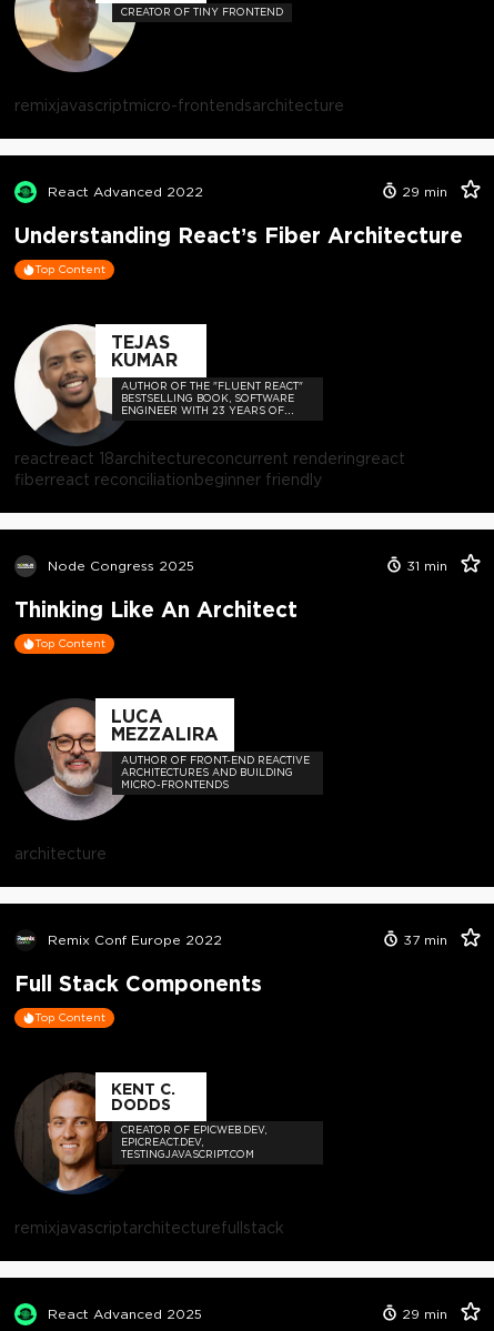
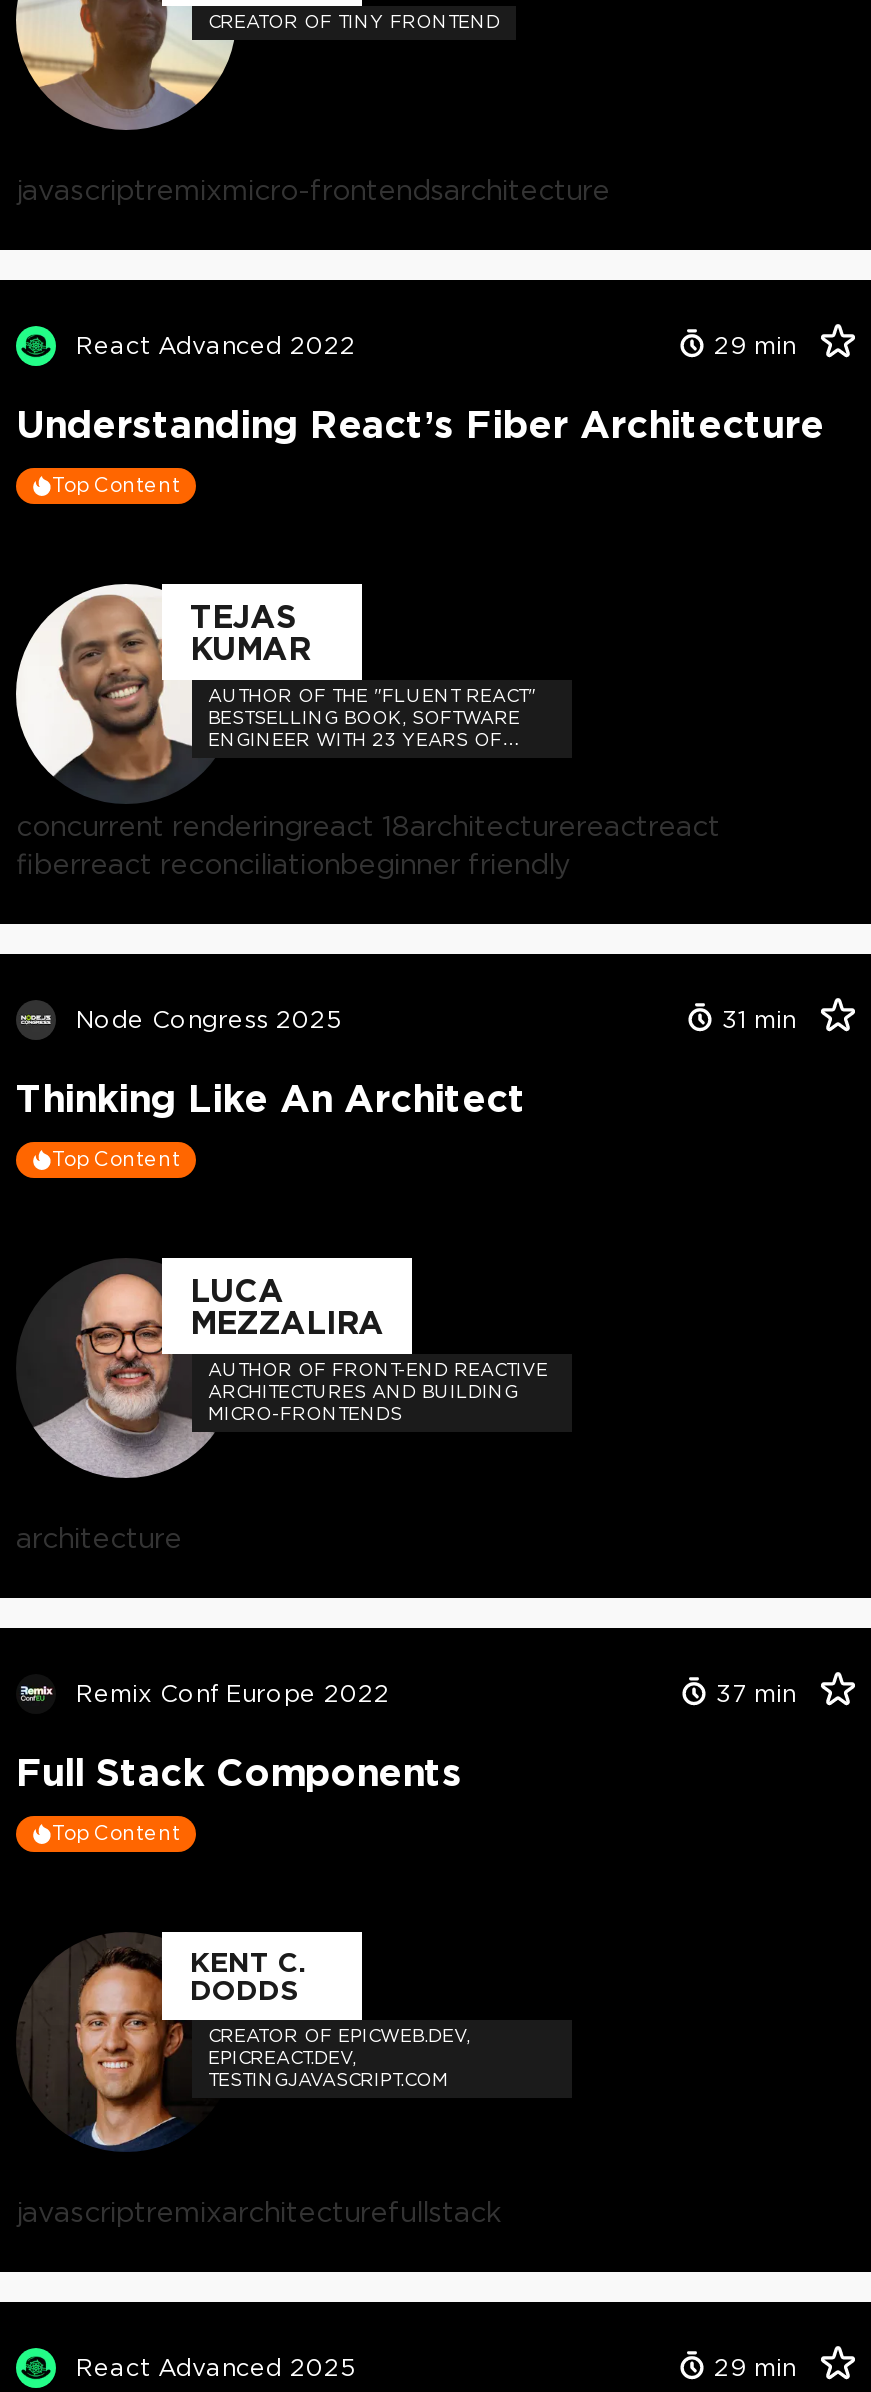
[14,96,344,114] remixjavascriptmicro-frontendsarchitecture -> [16,173,610,205] javascriptremixmicro-frontendsarchitecture
[14,449,405,467] reactreact 18architectureconcurrent renderingreact -> [16,809,720,841] concurrent renderingreact 18architecturereactreact
[14,1218,284,1236] remixjavascriptarchitecturefullstack -> [16,2195,502,2227] javascriptremixarchitecturefullstack

